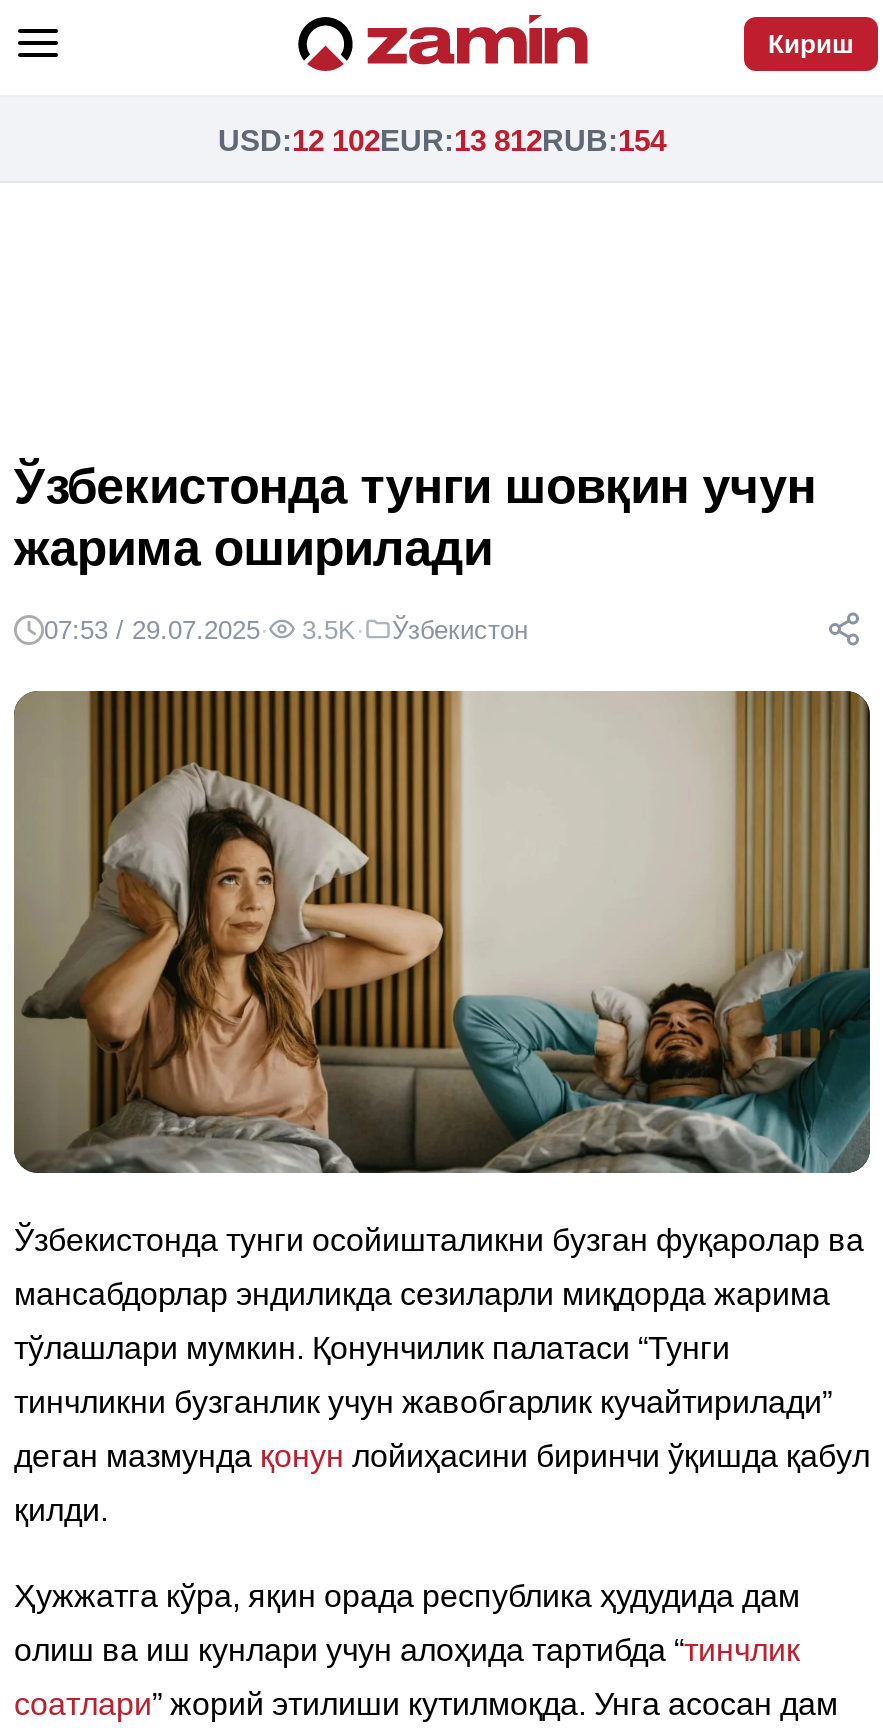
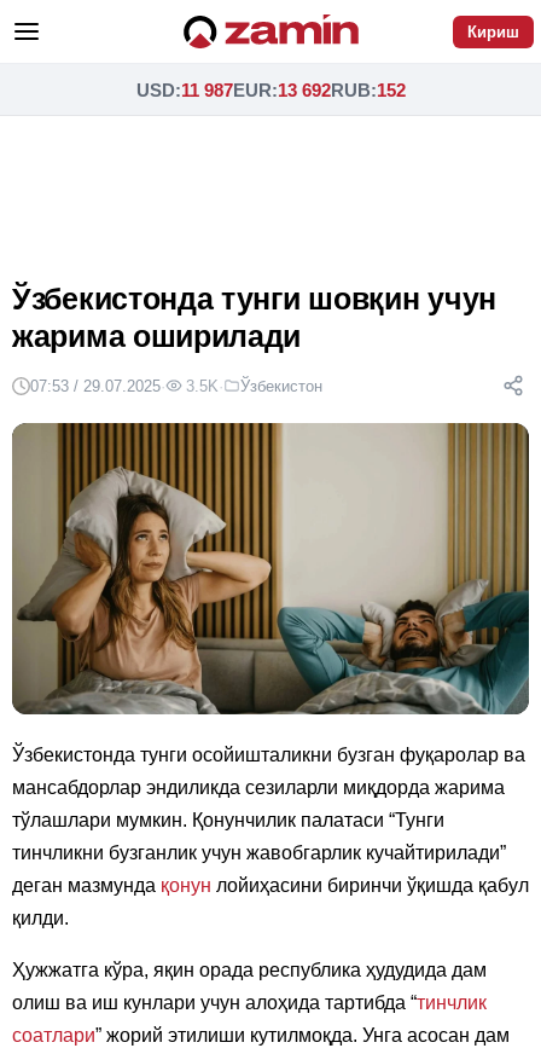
[218,122,666,156] USD:12 102EUR:13 812RUB:154 -> [136,79,405,100] USD:11 987EUR:13 692RUB:152

